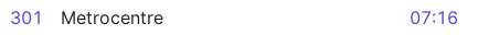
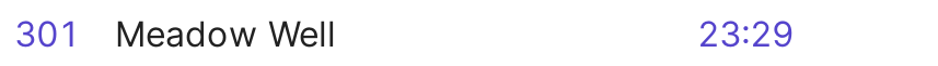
[61,7,458,28] Metrocentre | 07:16 -> [115,12,794,55] Meadow Well | 23:29

